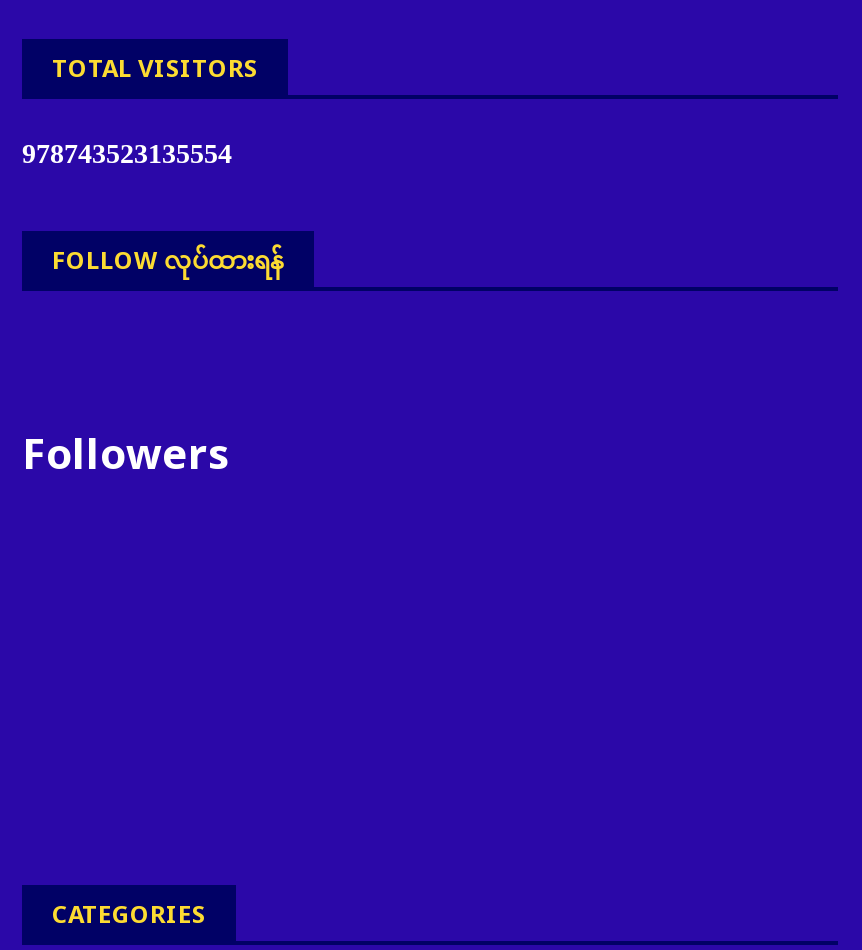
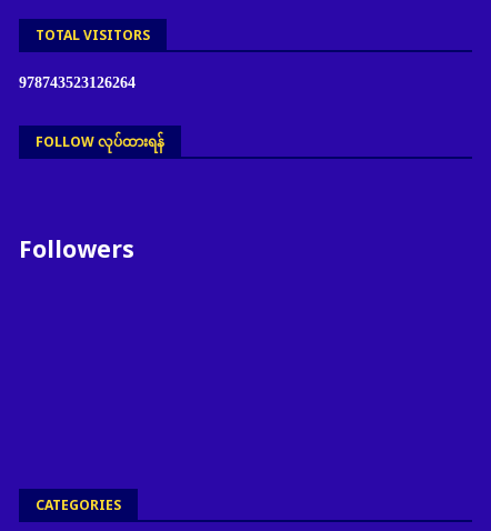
[22,139,232,169] 978743523135554 -> [19,74,136,91] 978743523126264

